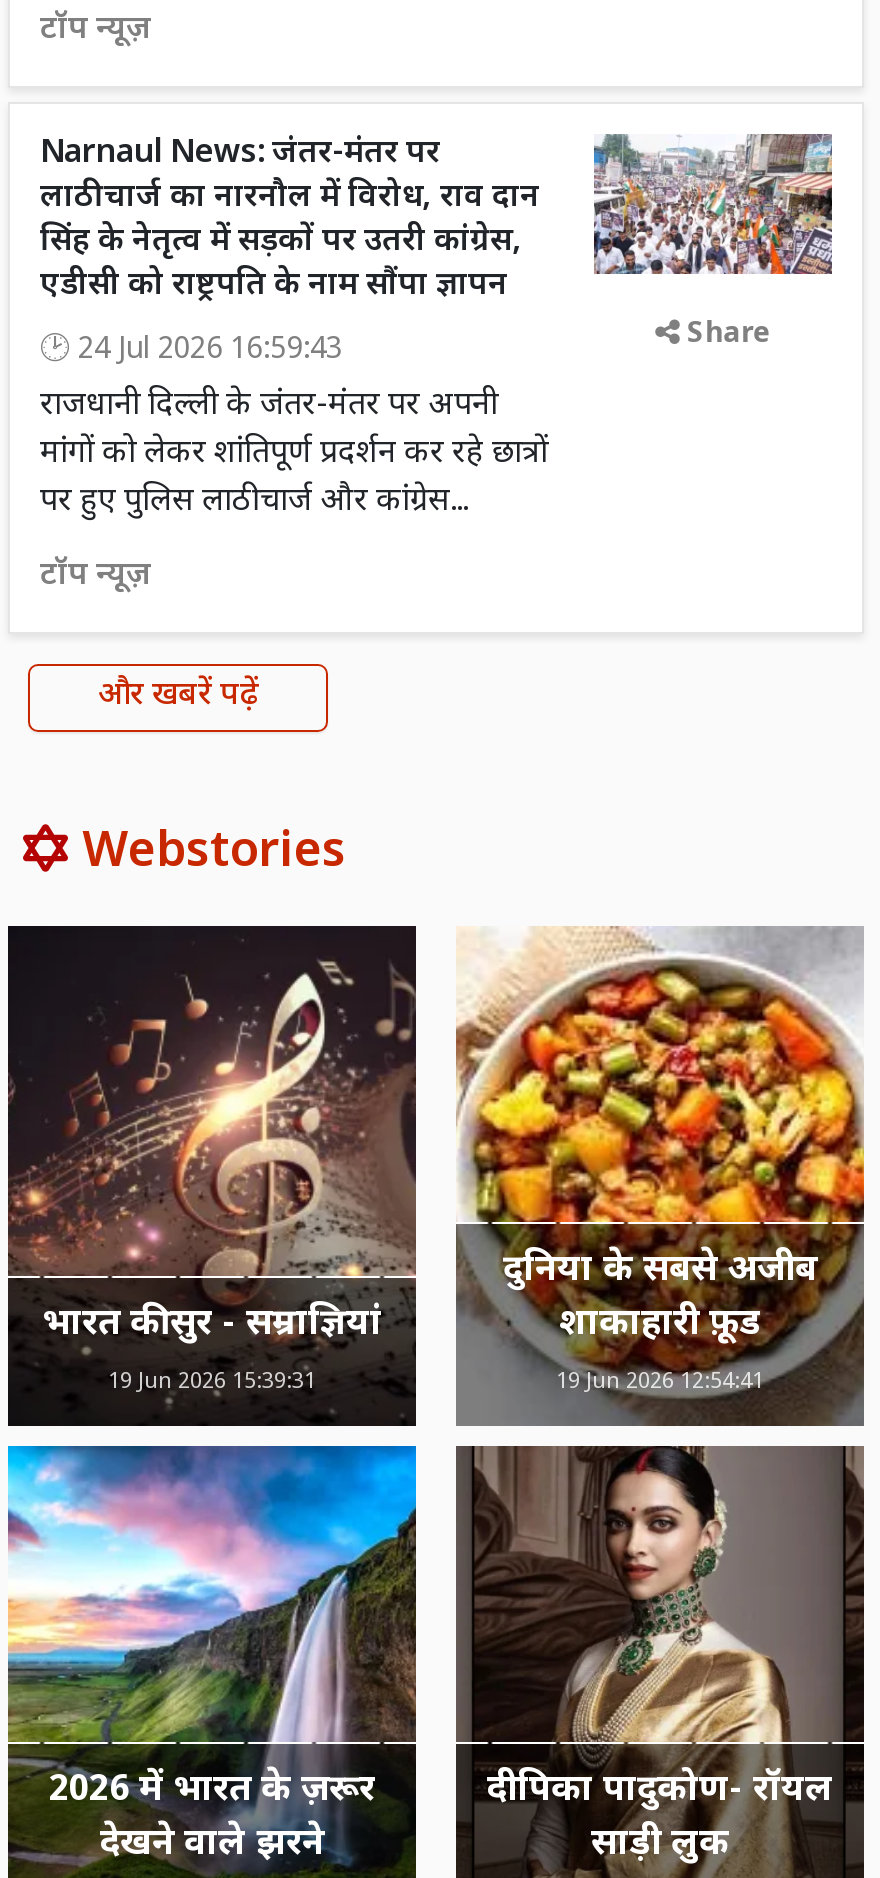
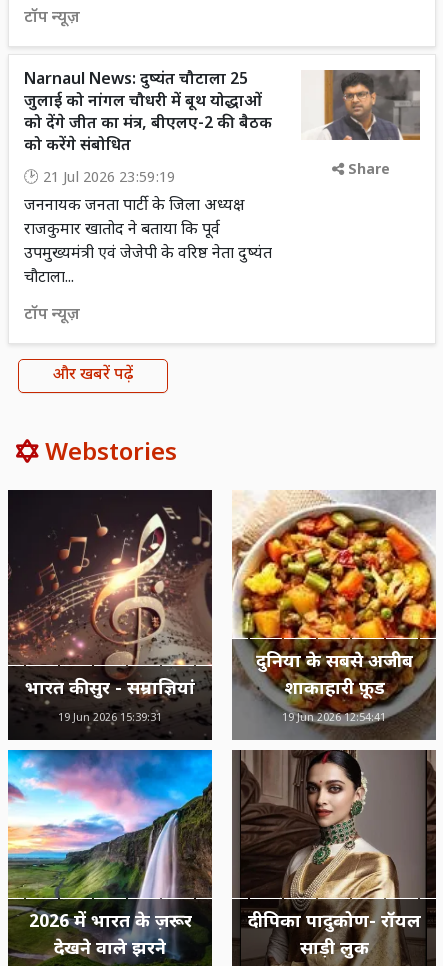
[40,134,832,308] [image] | Narnaul News: जंतर-मंतर पर | लाठीचार्ज का नारनौल में विरोध, राव दान | सिंह के नेतृत्व में सड़कों पर उतरी कांग्रेस, | एडीसी को राष्ट्रपति के नाम सौंपा ज्ञापन -> [24,69,420,157] [image] | Narnaul News: दुष्यंत चौटाला 25 | जुलाई को नांगल चौधरी में बूथ योद्धाओं | को देंगे जीत का मंत्र, बीएलए-2 की बैठक | को करेंगे संबोधित
[40,332,548,524] 24 Jul 2026 16:59:43 | राजधानी दिल्ली के जंतर-मंतर पर अपनी | मांगों को लेकर शांतिपूर्ण प्रदर्शन कर रहे छात्रों | पर हुए पुलिस लाठीचार्ज और कांग्रेस... -> [24,169,272,289] 21 Jul 2026 23:59:19 | जननायक जनता पार्टी के जिला अध्यक्ष | राजकुमार खातोद ने बताया कि पूर्व | उपमुख्यमंत्री एवं जेजेपी के वरिष्ठ नेता दुष्यंत | चौटाला...

